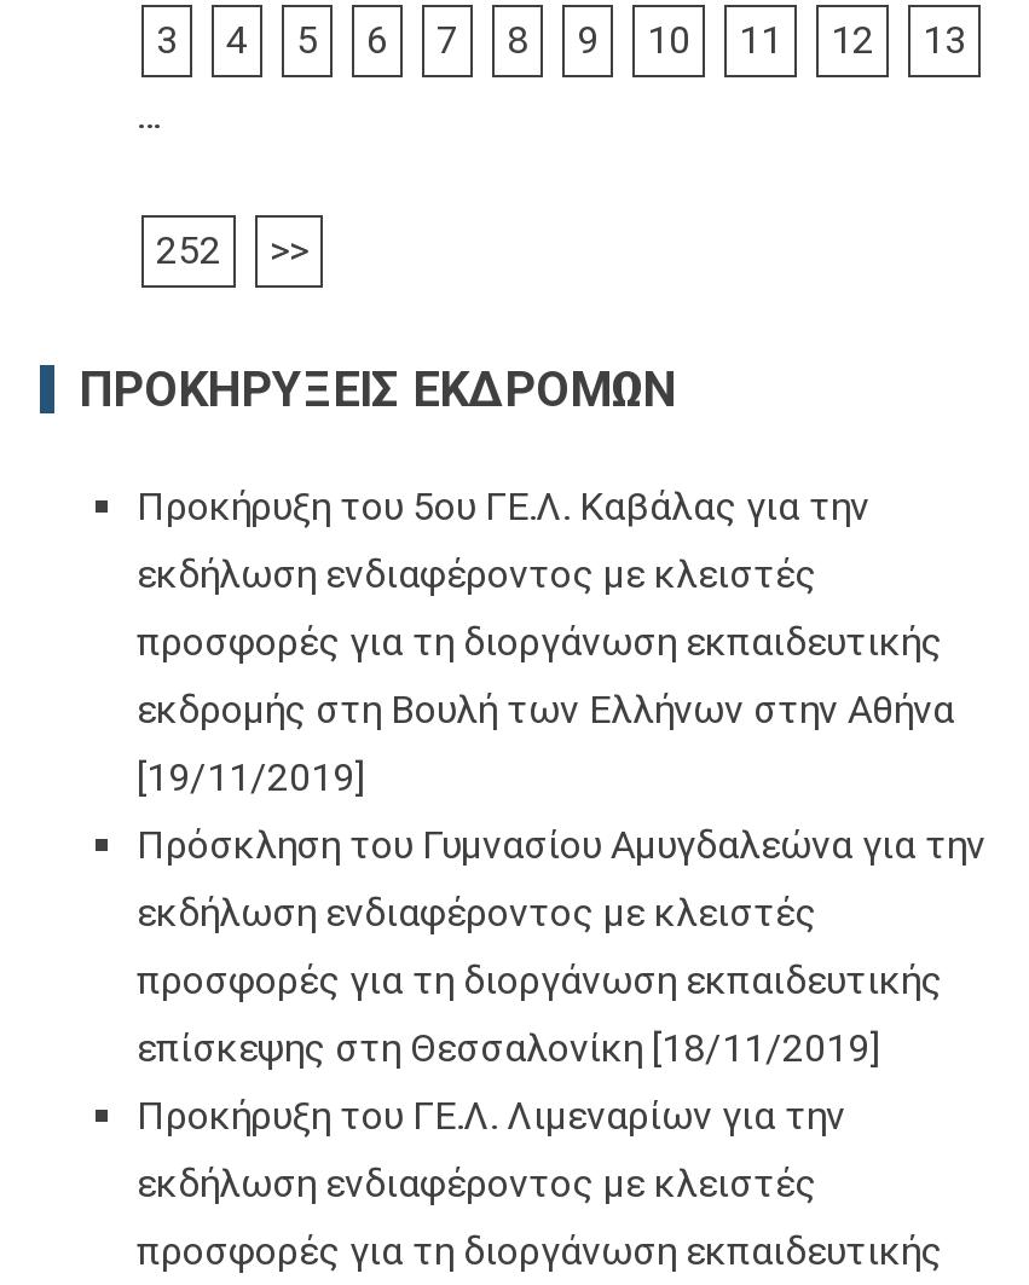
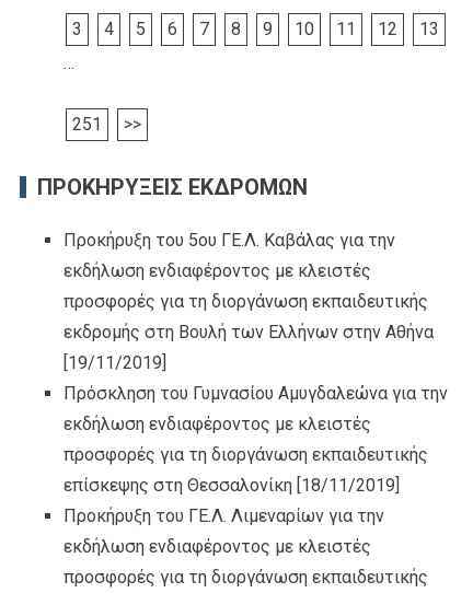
[156,227,221,273] 252 -> [72,114,102,135] 251

